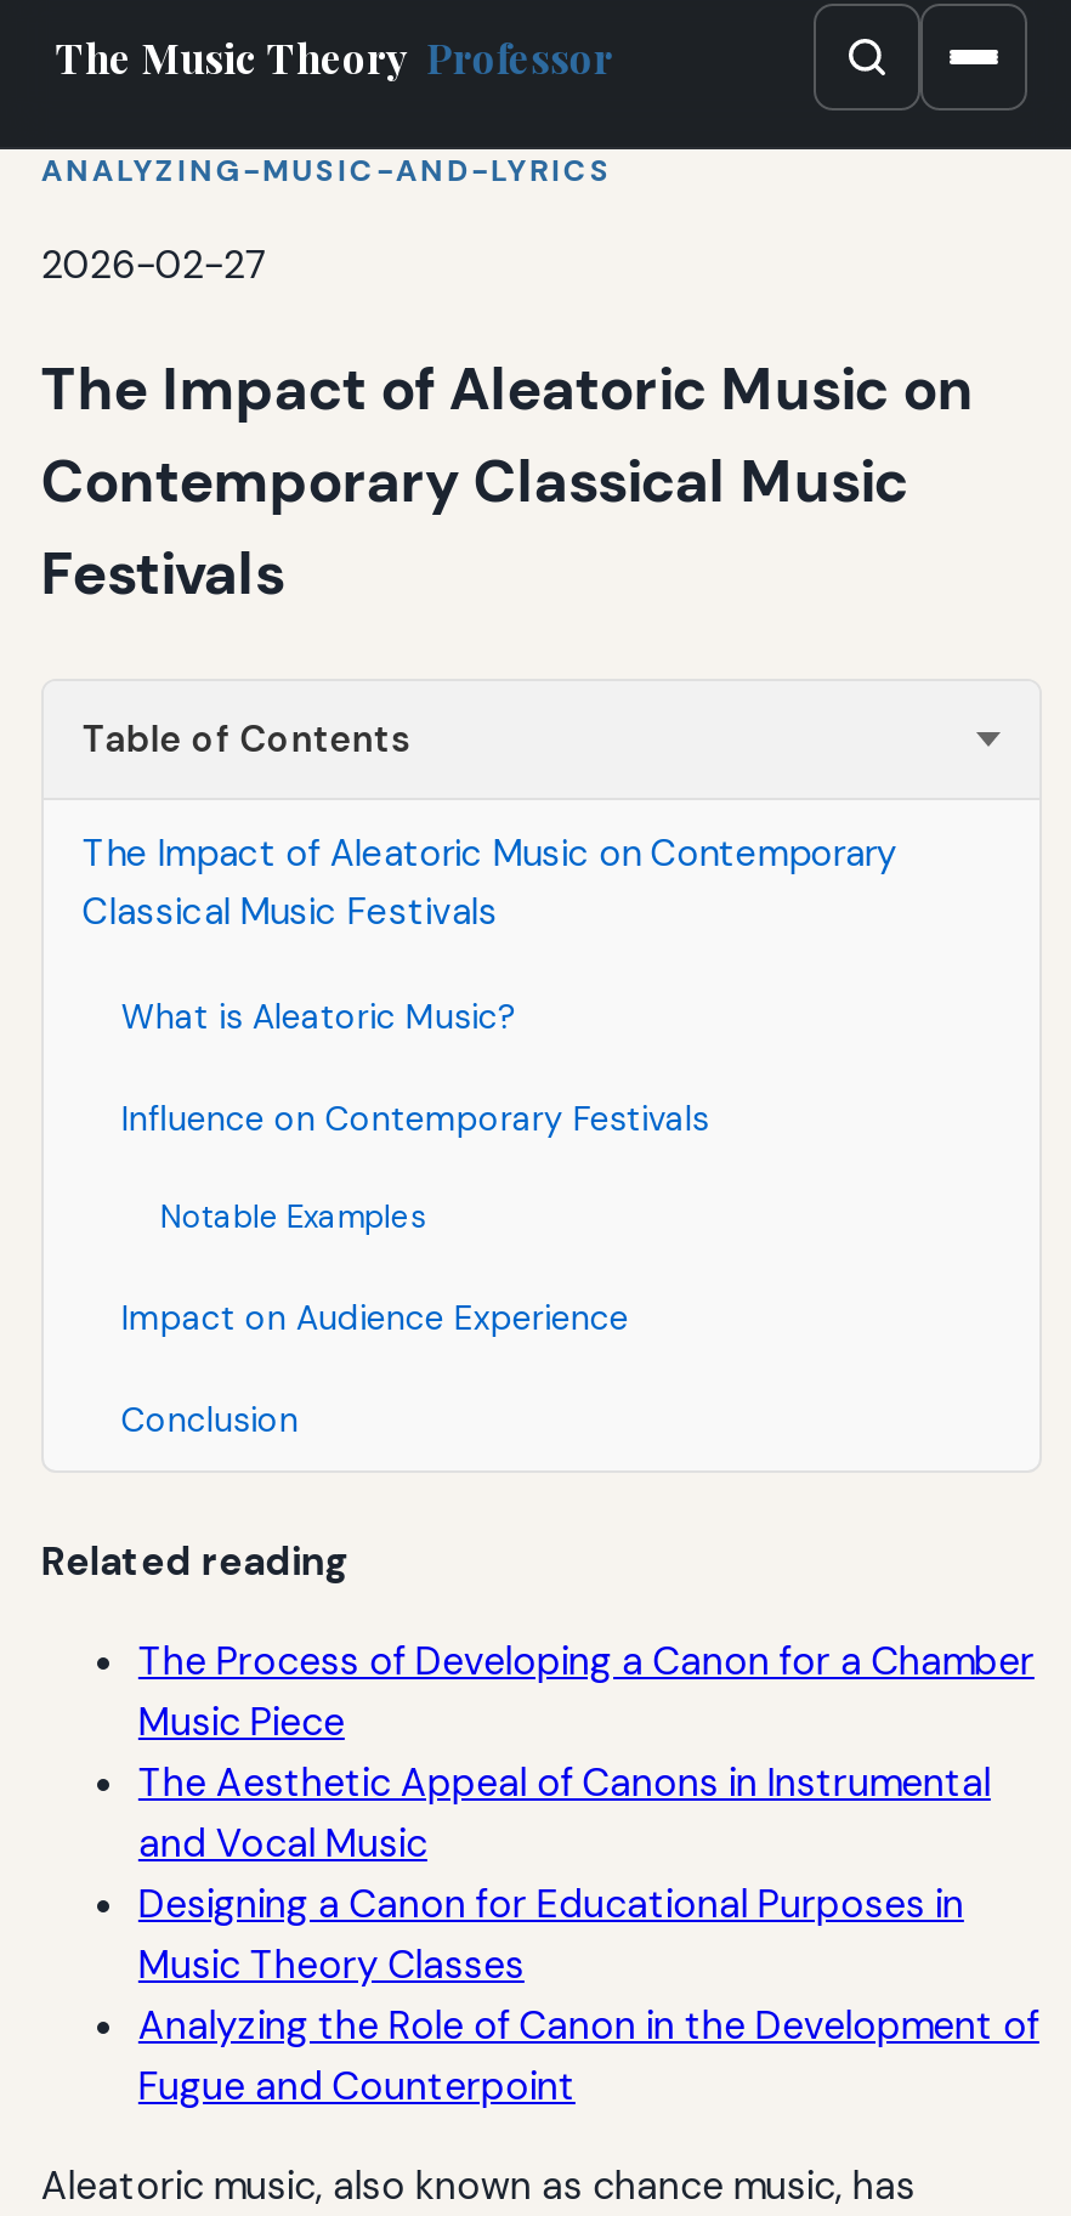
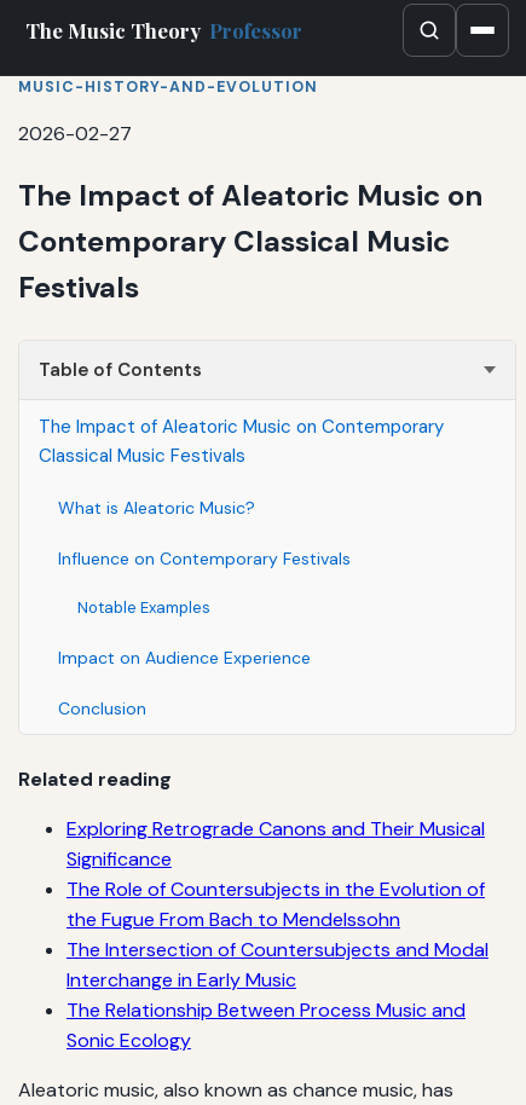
[41,151,612,190] ANALYZING-MUSIC-AND-LYRICS -> [18,77,318,96] MUSIC-HISTORY-AND-EVOLUTION
[138,1635,1039,2111] The Process of Developing a Canon for a Chamber | Music Piece | The Aesthetic Appeal of Canons in Instrumental | and Vocal Music | Designing a Canon for Educational Purposes in | Music Theory Classes | Analyzing the Role of Canon in the Development of | Fugue and Counterpoint -> [66,816,488,1053] Exploring Retrograde Canons and Their Musical | Significance | The Role of Countersubjects in the Evolution of | the Fugue From Bach to Mendelssohn | The Intersection of Countersubjects and Modal | Interchange in Early Music | The Relationship Between Process Music and | Sonic Ecology

